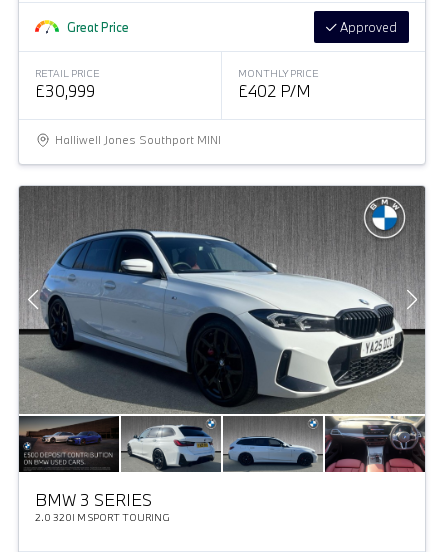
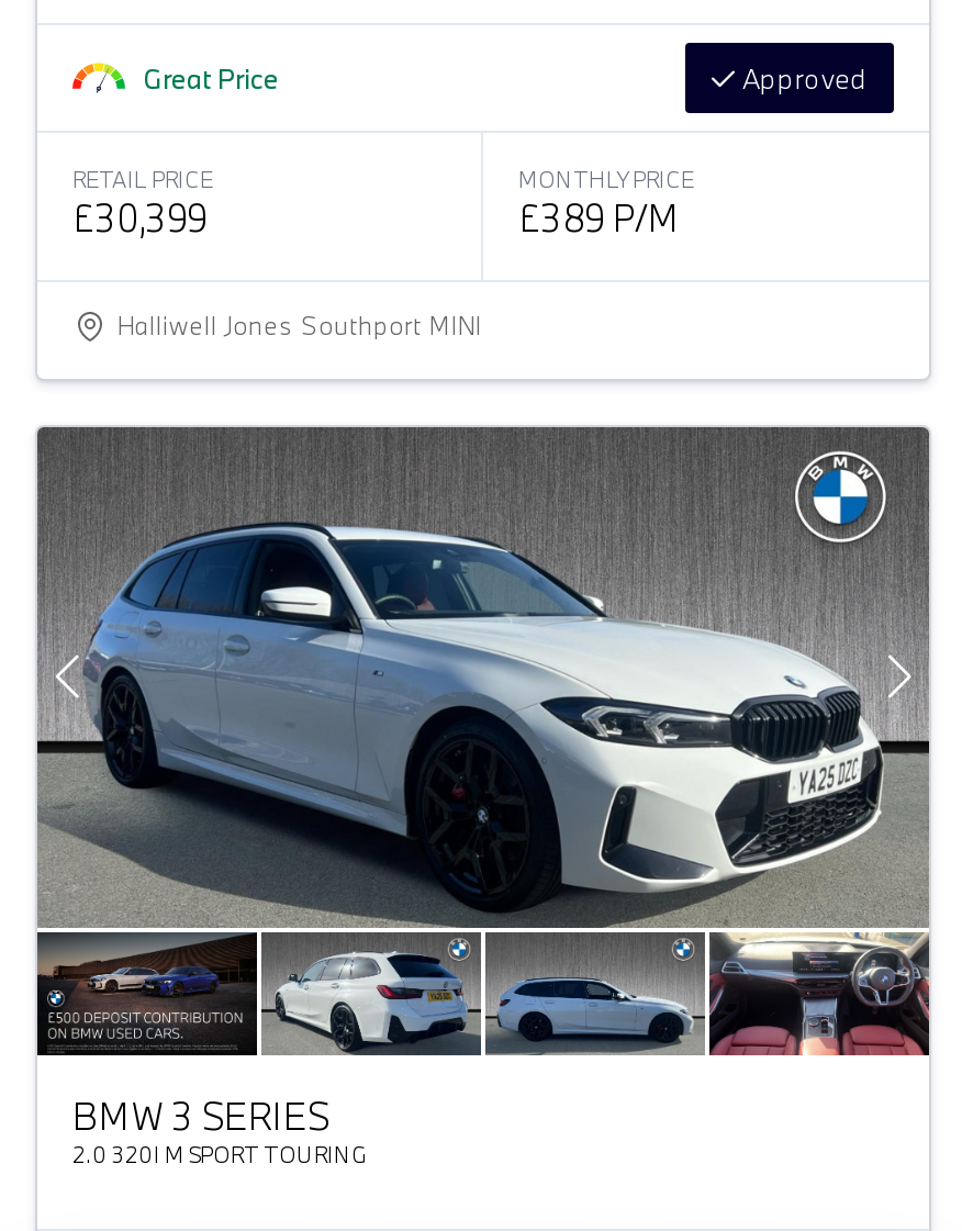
[35,80,95,101] £30,999 -> [72,194,206,240] £30,399
[238,80,311,101] £402 P/M -> [518,194,681,240] £389 P/M

